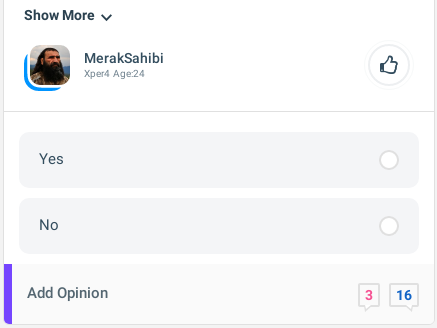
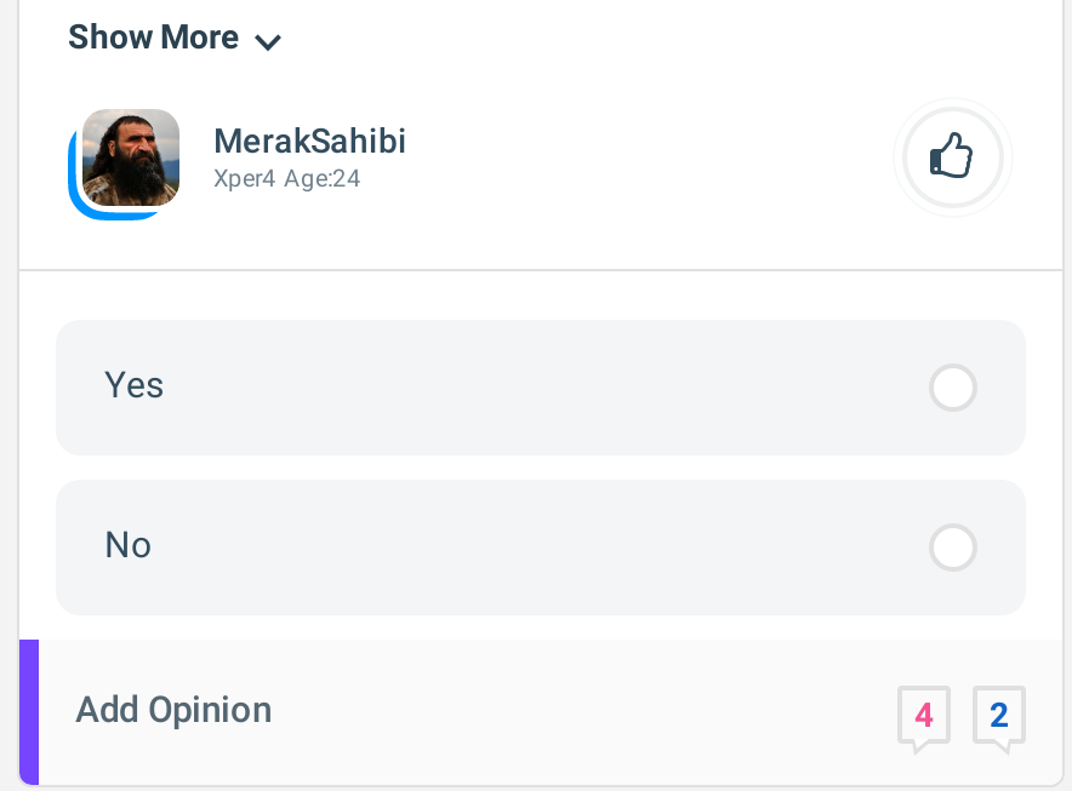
[365,287,373,303] 3 -> [914,694,934,733] 4
[396,287,412,303] 16 -> [990,694,1009,733] 2

